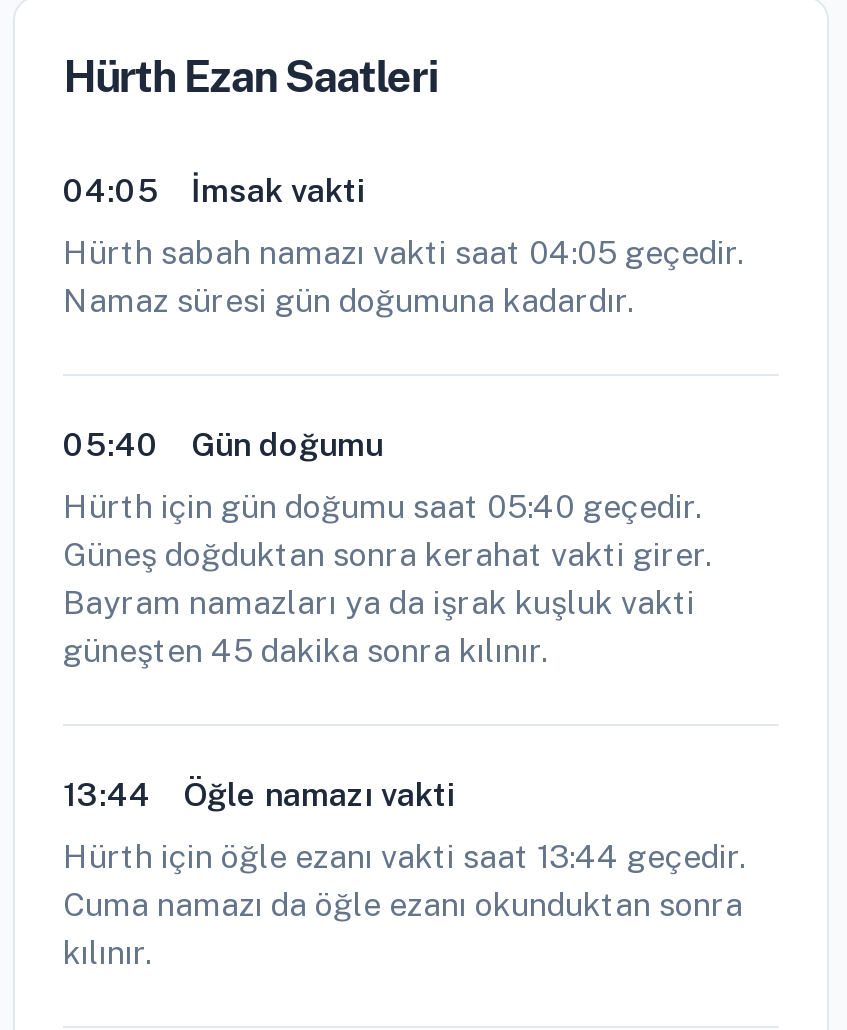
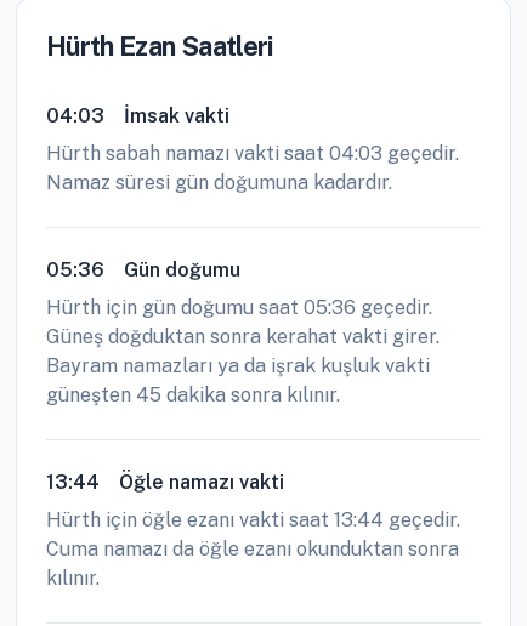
[63,172,365,210] 04:05 İmsak vakti -> [46,105,229,128] 04:03 İmsak vakti
[63,234,743,272] Hürth sabah namazı vakti saat 04:05 geçedir. -> [46,142,459,165] Hürth sabah namazı vakti saat 04:03 geçedir.
[63,426,383,464] 05:40 Gün doğumu -> [46,259,240,282] 05:36 Gün doğumu
[63,488,701,526] Hürth için gün doğumu saat 05:40 geçedir. -> [46,296,432,319] Hürth için gün doğumu saat 05:36 geçedir.

